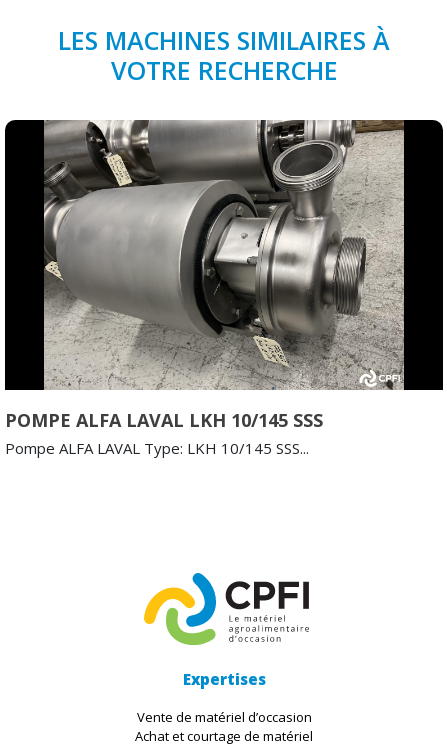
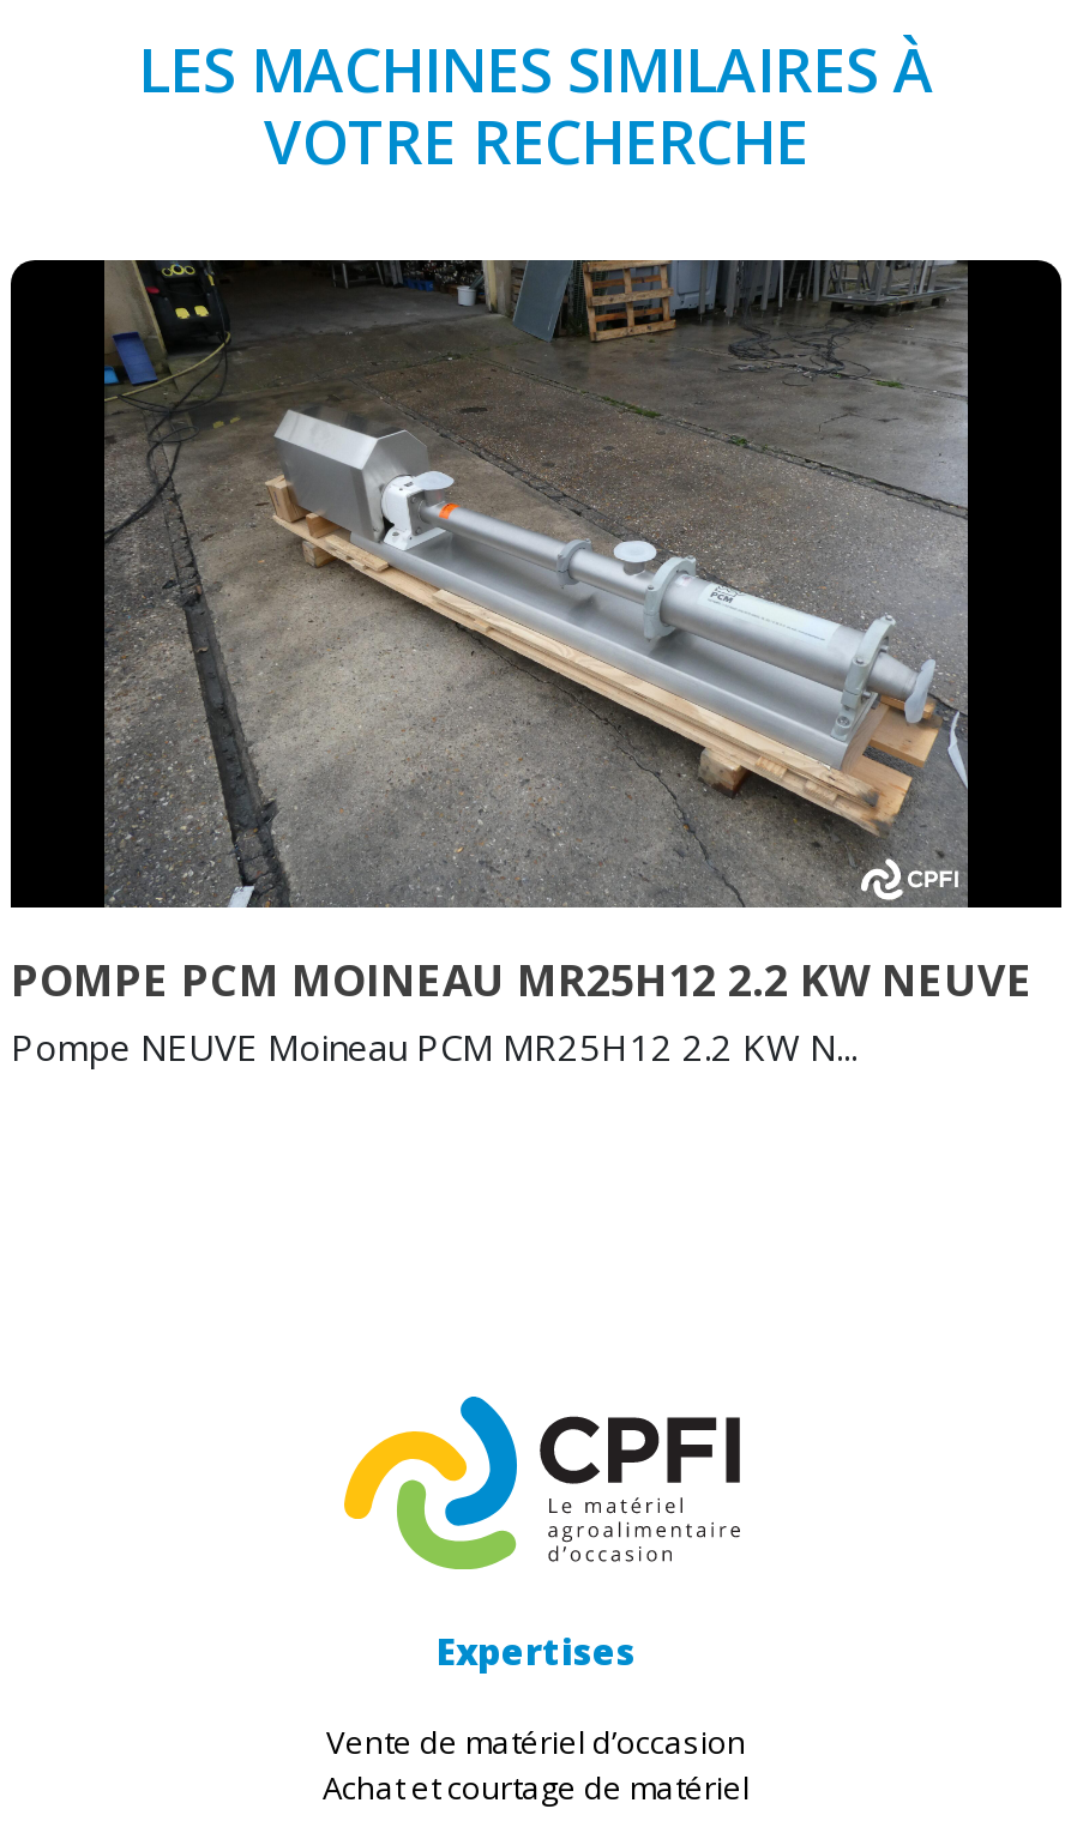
[5,119,403,458] [image] | POMPE ALFA LAVAL LKH 10/145 SSS | Pompe ALFA LAVAL Type: LKH 10/145 SSS... -> [11,258,1033,1071] [image] | POMPE PCM MOINEAU MR25H12 2.2 KW NEUVE | Pompe NEUVE Moineau PCM MR25H12 2.2 KW N...

